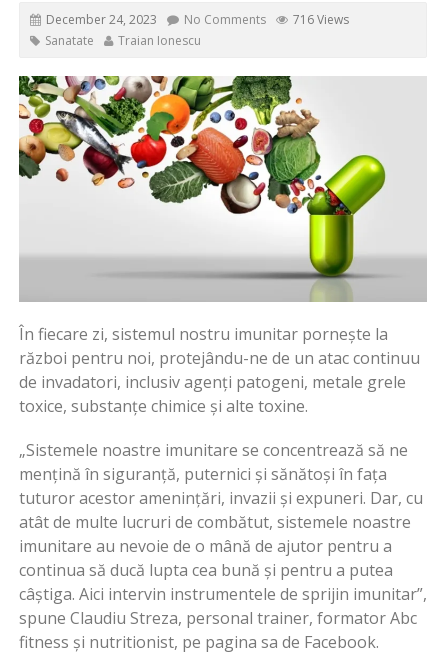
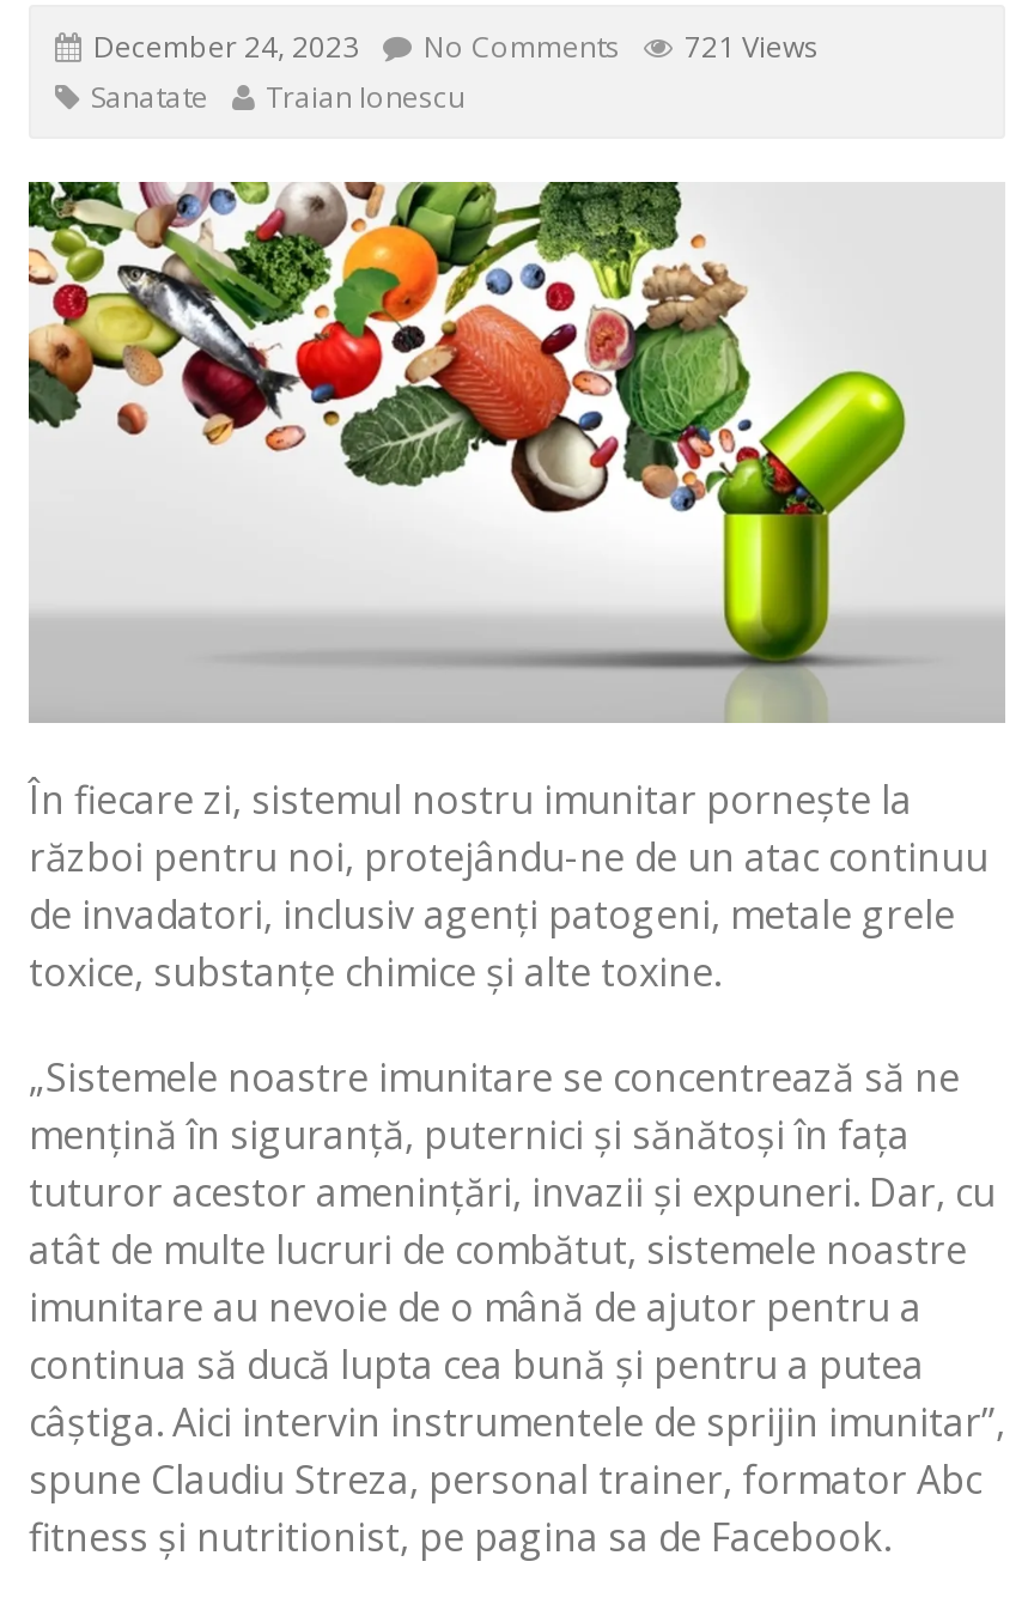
[46,11,349,28] December 24, 2023 No Comments 716 Views -> [93,25,819,66] December 24, 2023 No Comments 721 Views

